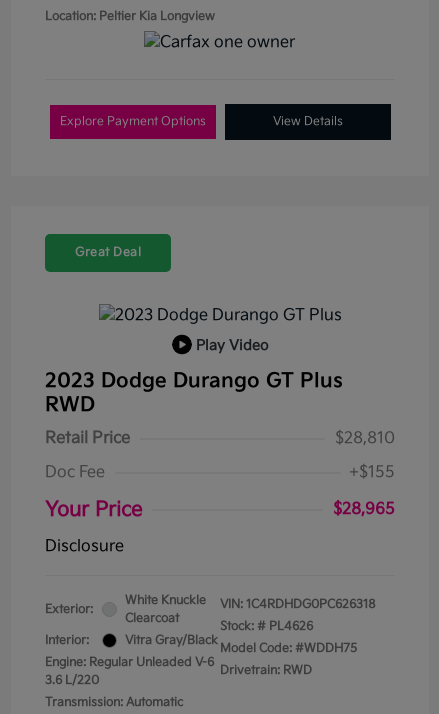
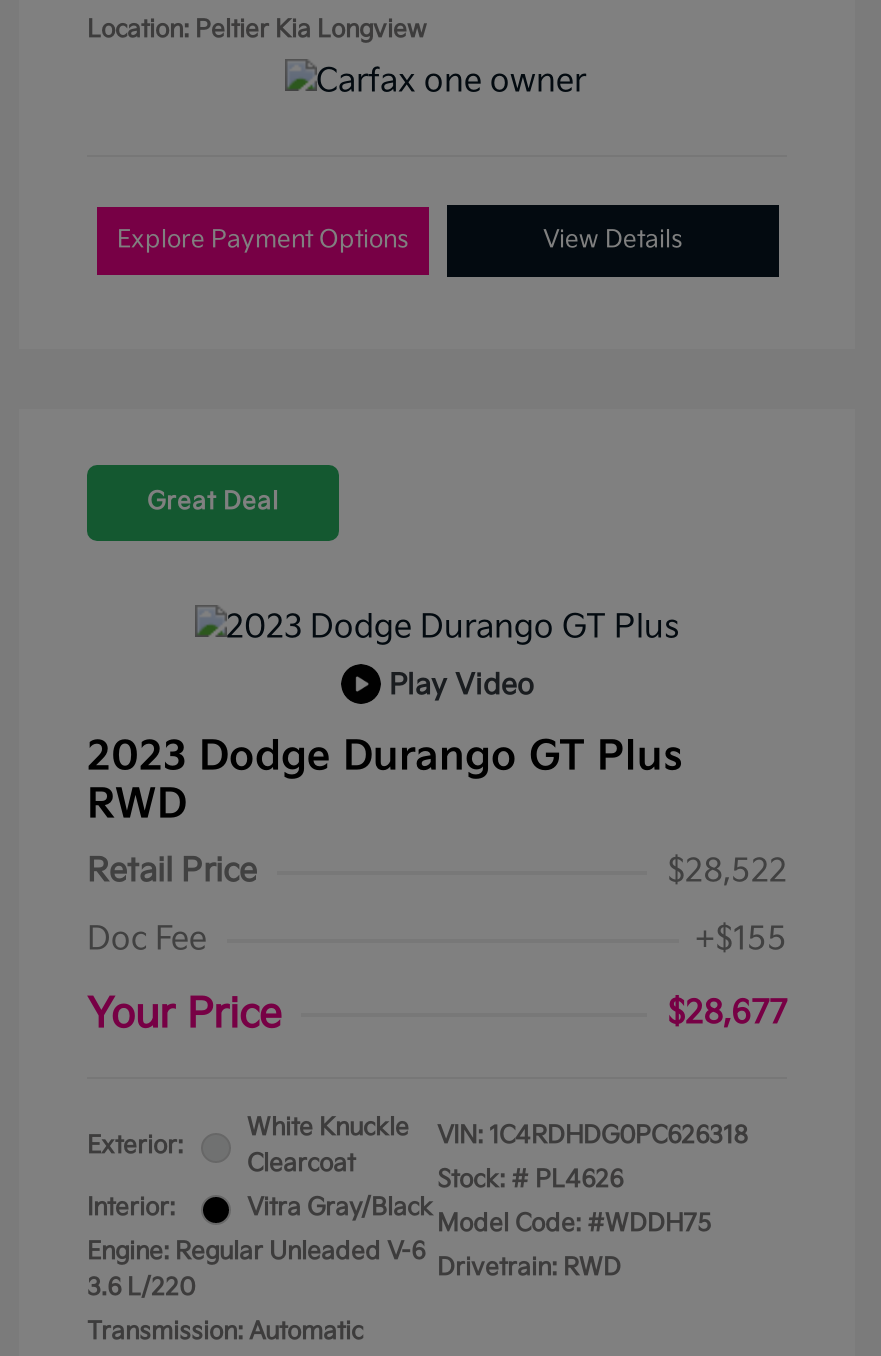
[335,428,395,447] $28,810 -> [667,853,787,891] $28,522
[45,499,395,555] $28,965 | Disclosure -> [667,995,787,1033] $28,677

